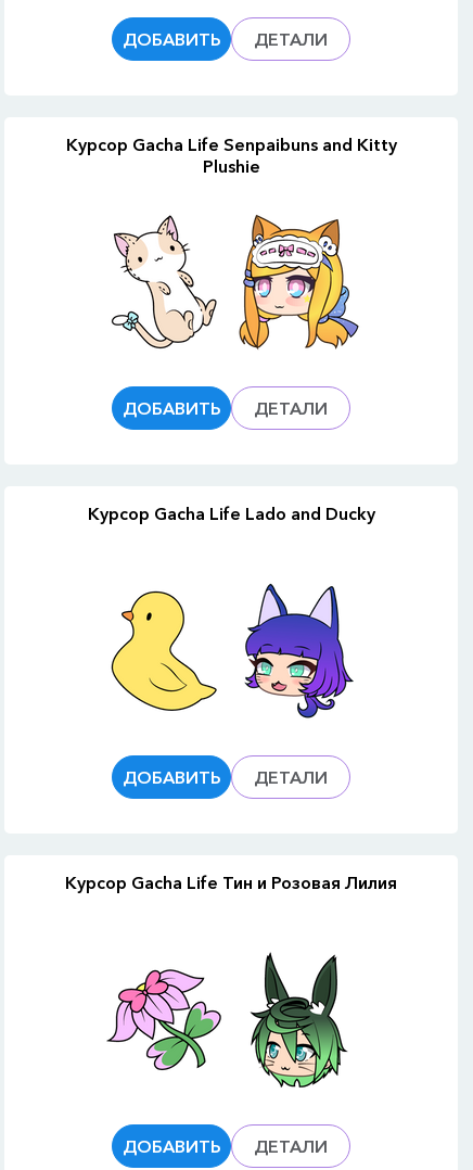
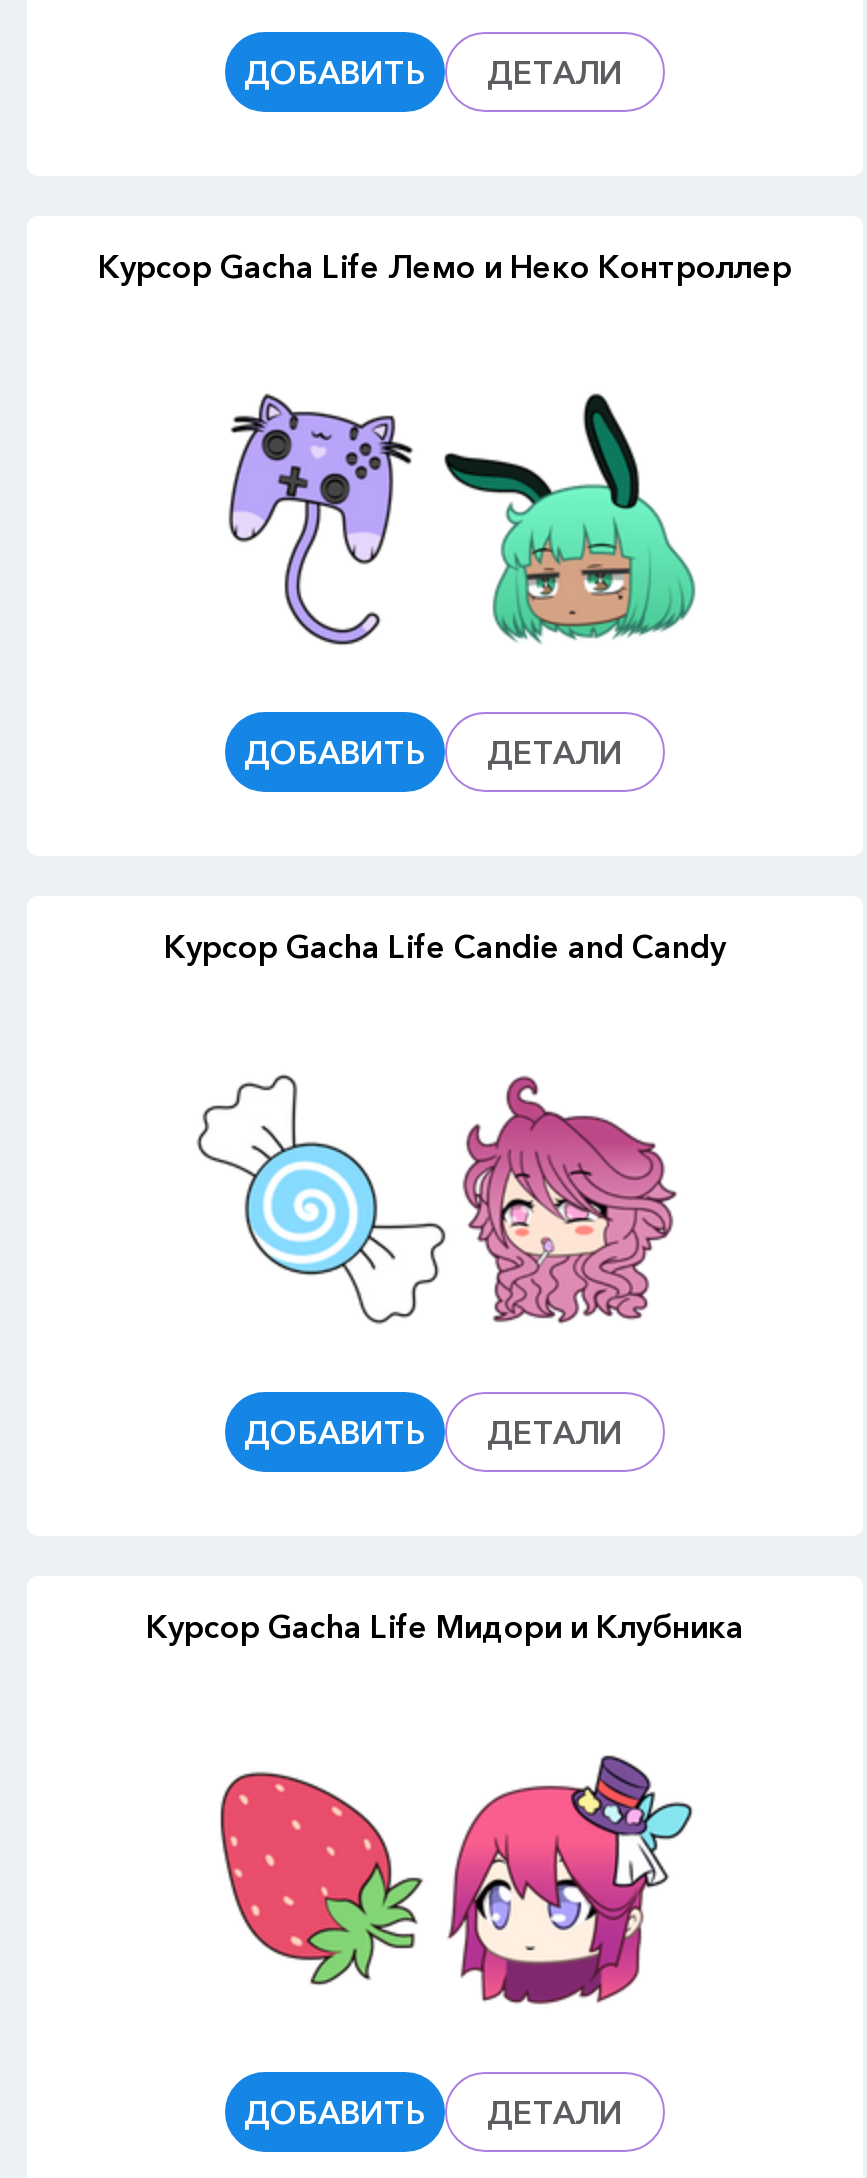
[66,133,397,176] Курсор Gacha Life Senpaibuns and Kitty | Plushie -> [98,245,792,285] Курсор Gacha Life Лемо и Неко Контроллер
[111,214,218,349] [image] -> [225,392,419,646] [image]
[231,214,367,349] [image] -> [443,392,697,644] [image]
[87,502,375,524] Курсор Gacha Life Lado and Ducky -> [164,925,726,965] Курсор Gacha Life Candie and Candy
[97,584,231,718] [image] -> [195,1074,447,1326] [image]
[241,584,356,720] [image] -> [461,1076,677,1324] [image]
[65,871,397,893] Курсор Gacha Life Тин и Розовая Лилия -> [146,1605,744,1645] Курсор Gacha Life Мидори и Клубника
[233,952,365,1089] [image] -> [447,1754,695,2006] [image]
[106,962,222,1077] [image] -> [219,1770,427,1986] [image]

